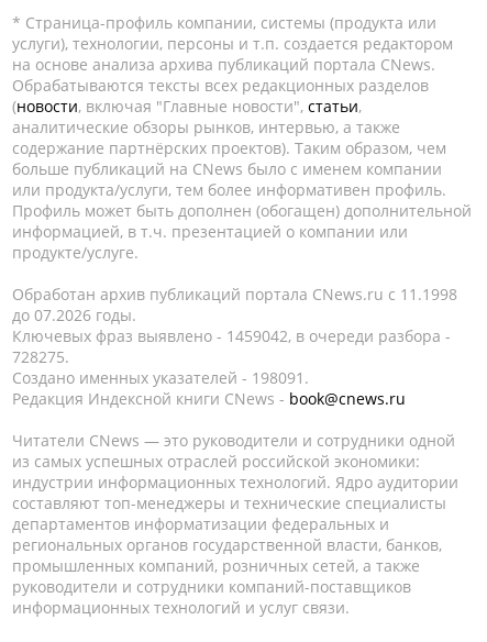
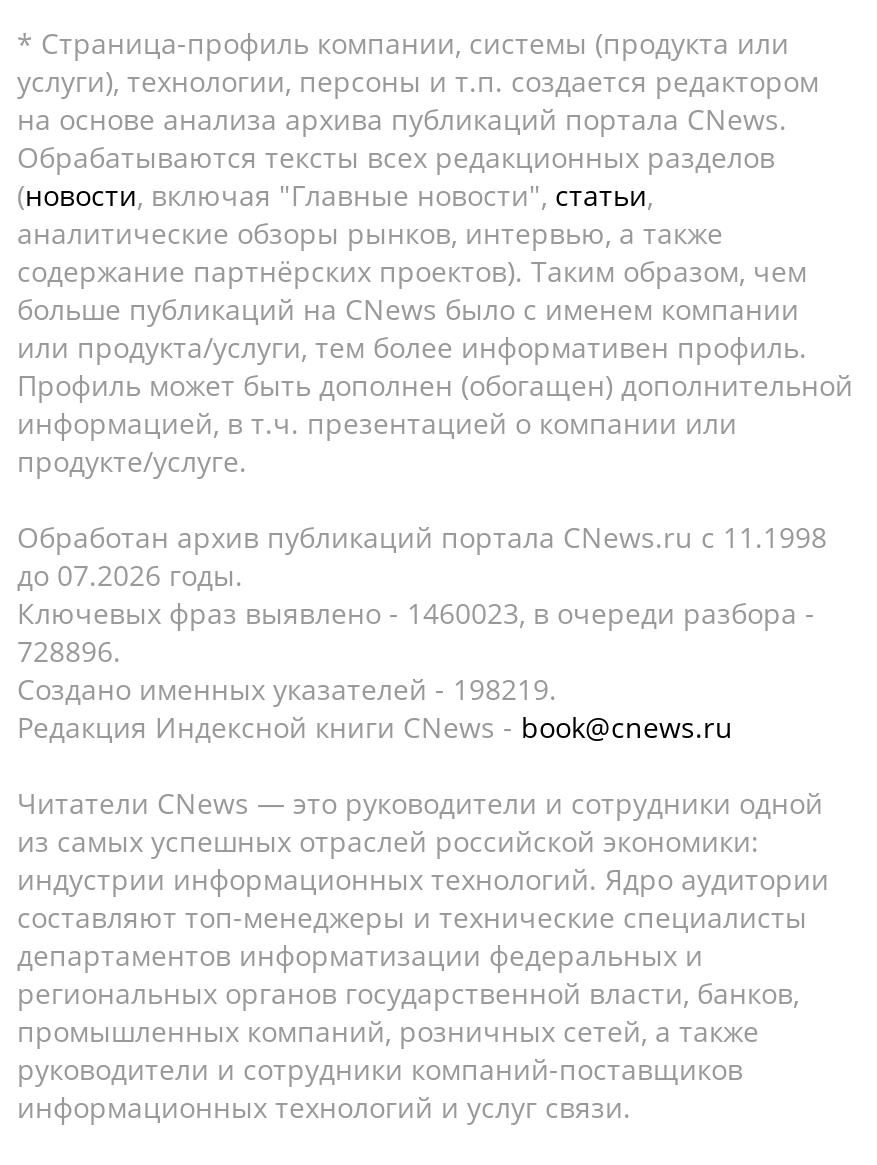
[12,325,451,346] Ключевых фраз выявлено - 1459042, в очереди разбора - -> [17,594,815,632] Ключевых фраз выявлено - 1460023, в очереди разбора -
[12,346,69,367] 728275. -> [17,632,121,670] 728896.
[12,367,309,388] Создано именных указателей - 198091. -> [17,670,557,708] Создано именных указателей - 198219.

